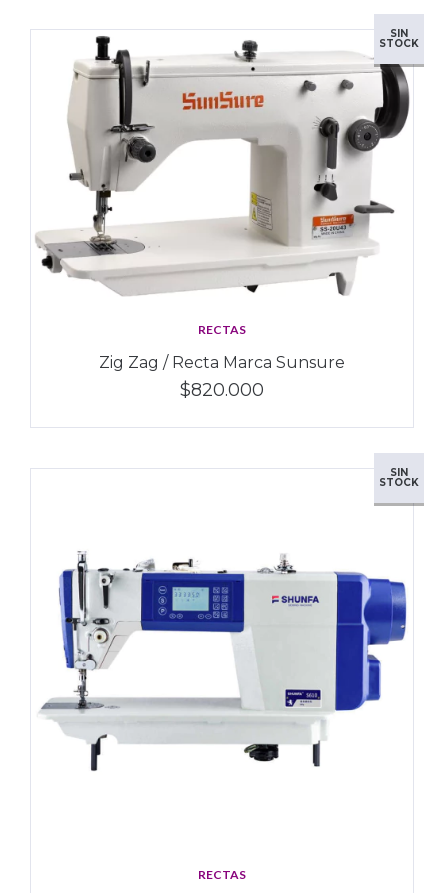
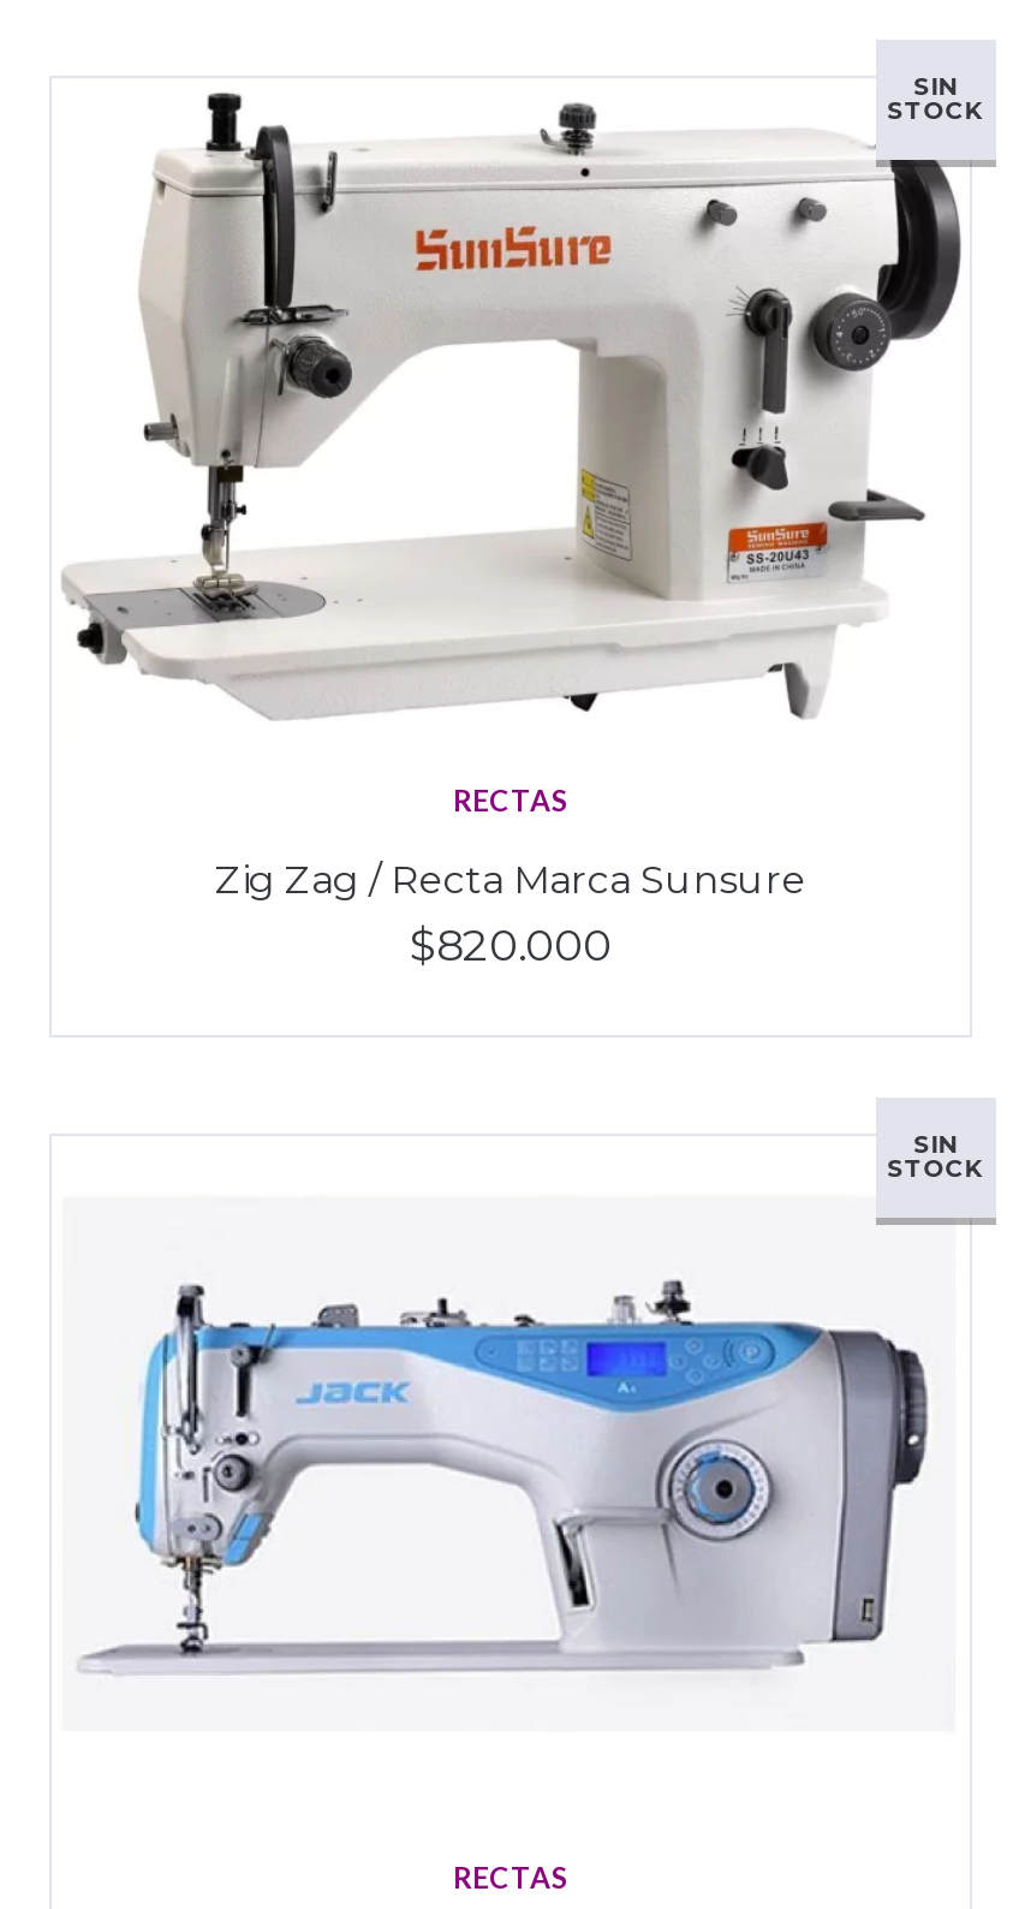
[41,551,407,772] [image] -> [76,1280,929,1675] [image]

